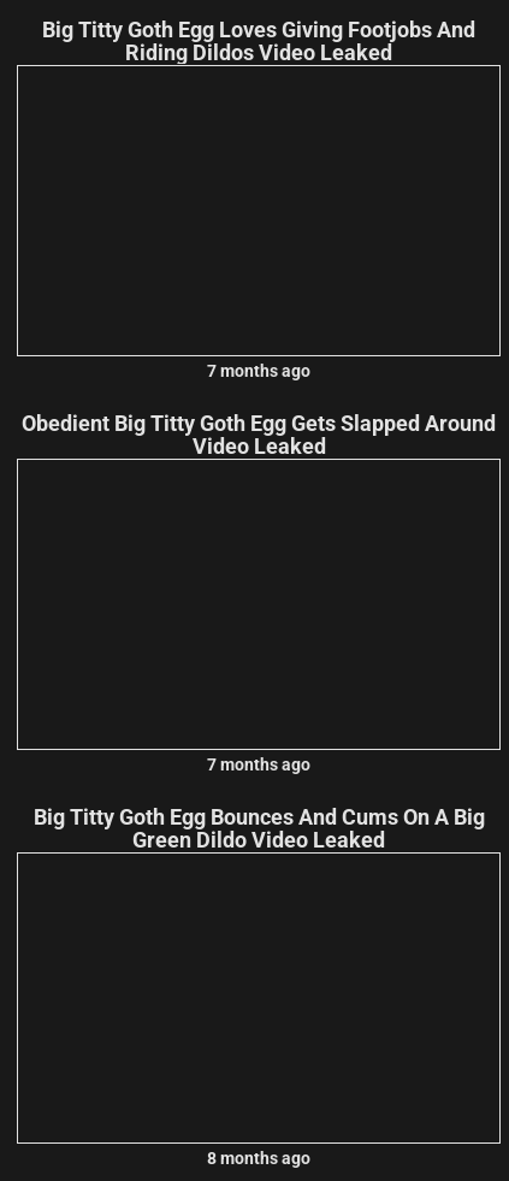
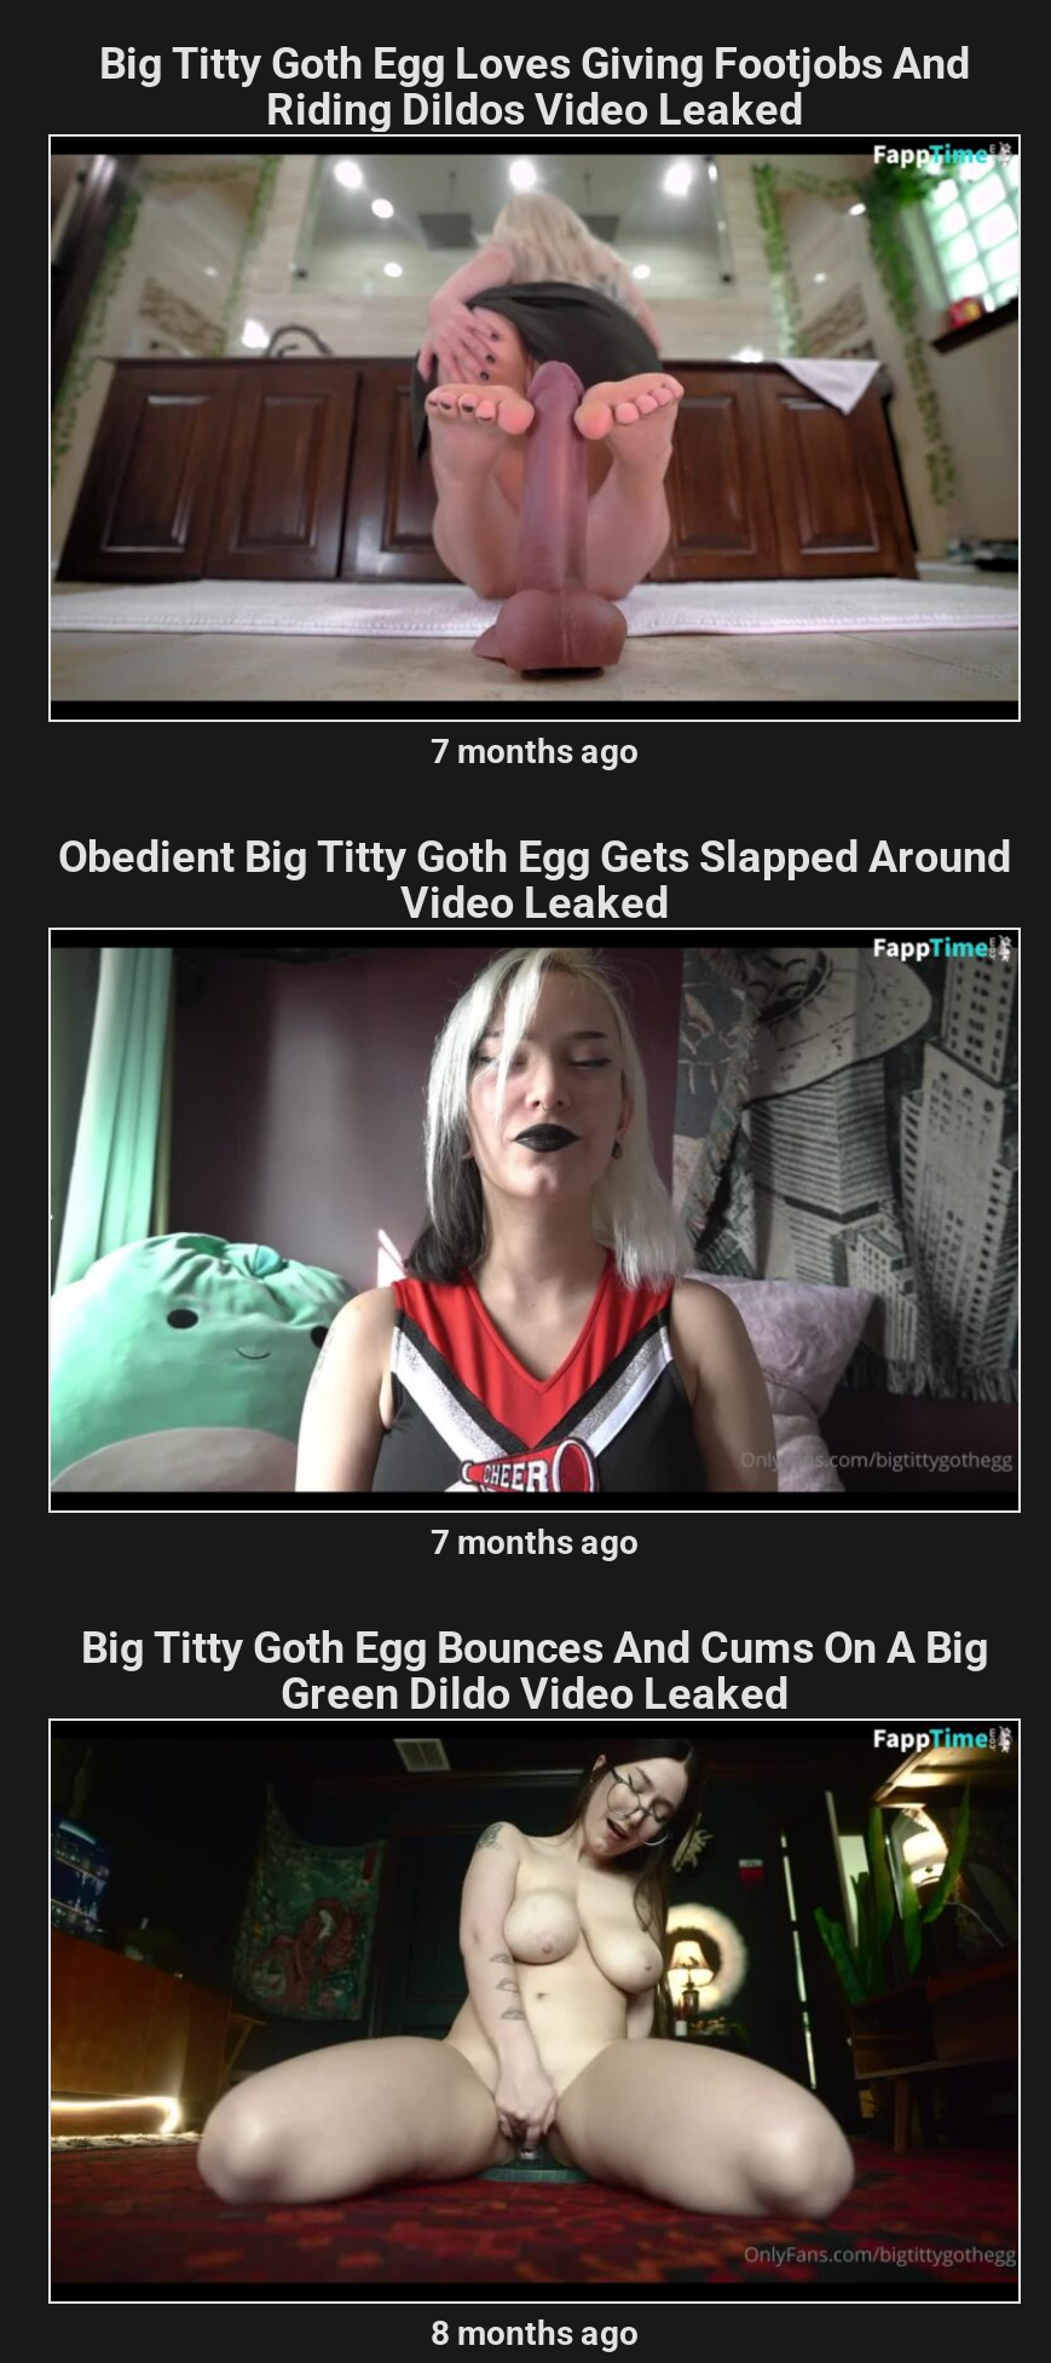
none -> [48,143,1021,701] [image]
none -> [48,936,1014,1495] [image]
none -> [48,1727,1016,2281] [image]

